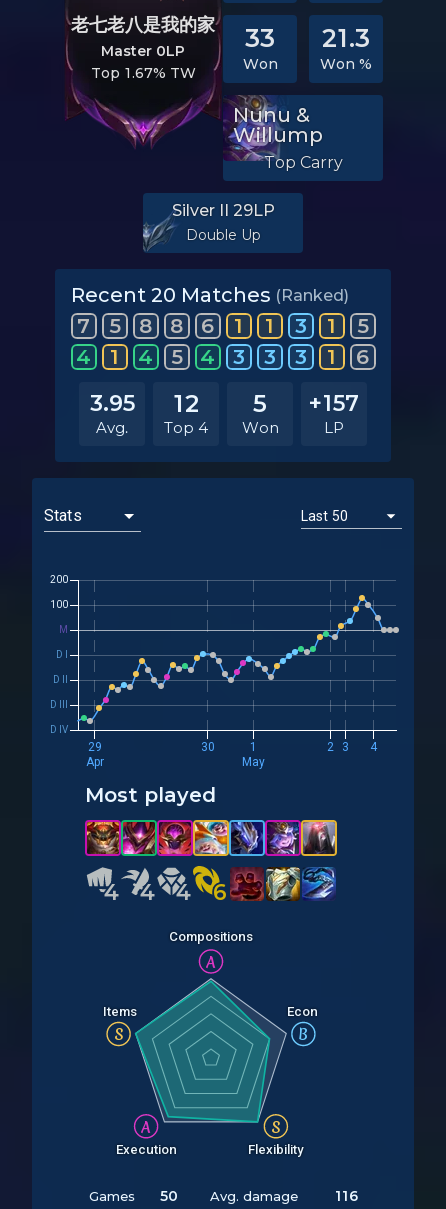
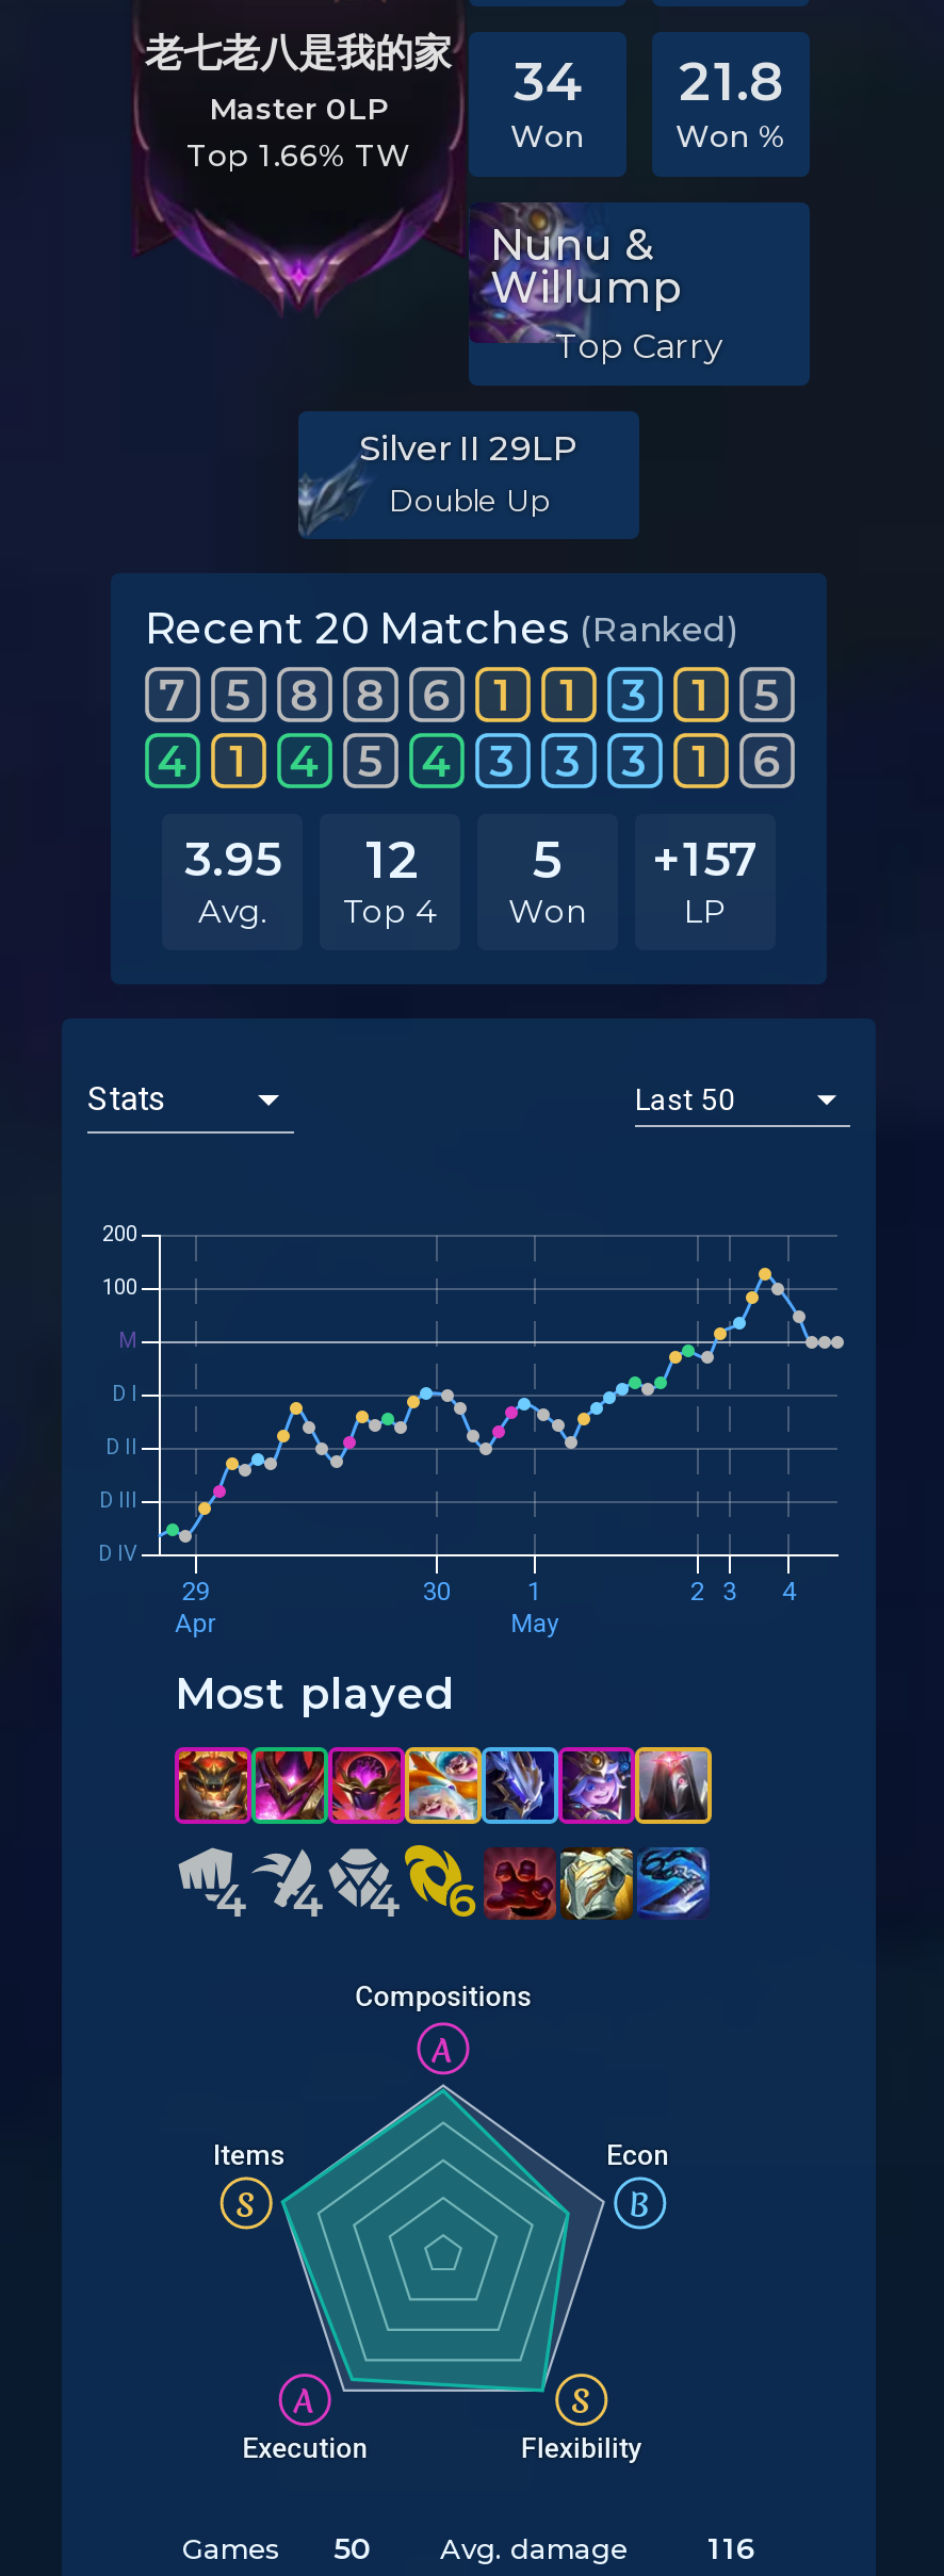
[245,23,275,53] 33 -> [514,49,582,113] 34
[322,23,370,53] 21.3 -> [679,49,783,113] 21.8
[90,64,195,82] Top 1.67% TW -> [186,136,410,175] Top 1.66% TW

